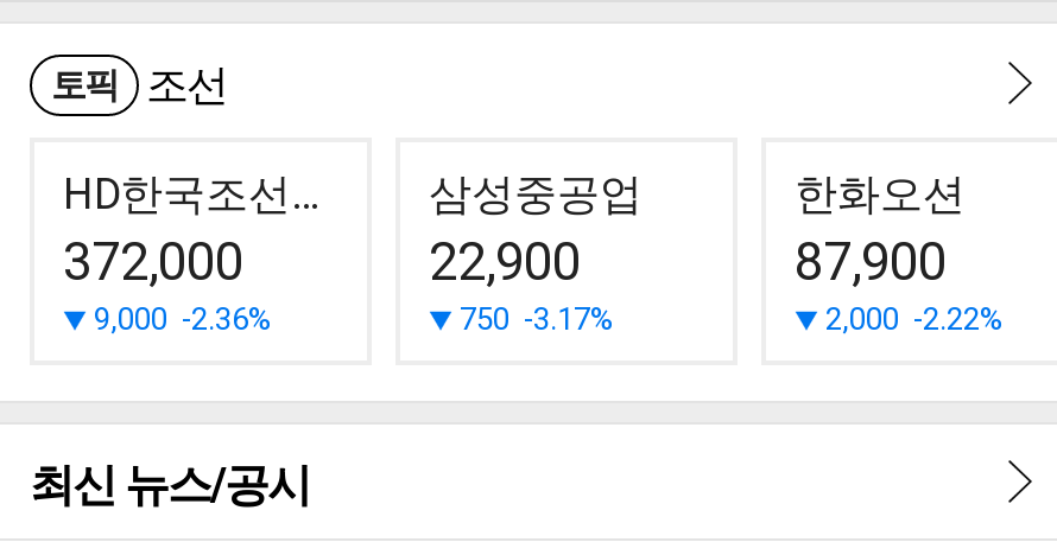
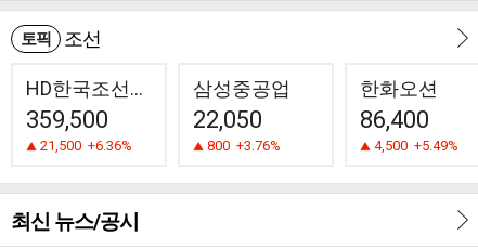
[63,232,243,292] 372,000 -> [26,106,108,133] 359,500
[429,232,581,292] 22,900 -> [193,106,262,133] 22,050
[795,232,947,292] 87,900 -> [360,106,429,133] 86,400
[94,301,272,337] 9,000 -2.36% -> [40,137,132,154] 21,500 +6.36%
[460,301,614,337] 750 -3.17% -> [207,137,281,154] 800 +3.76%
[825,301,1004,337] 2,000 -2.22% -> [374,137,458,154] 4,500 +5.49%

